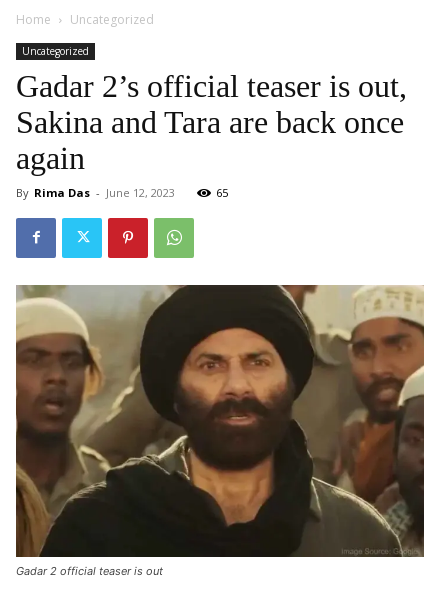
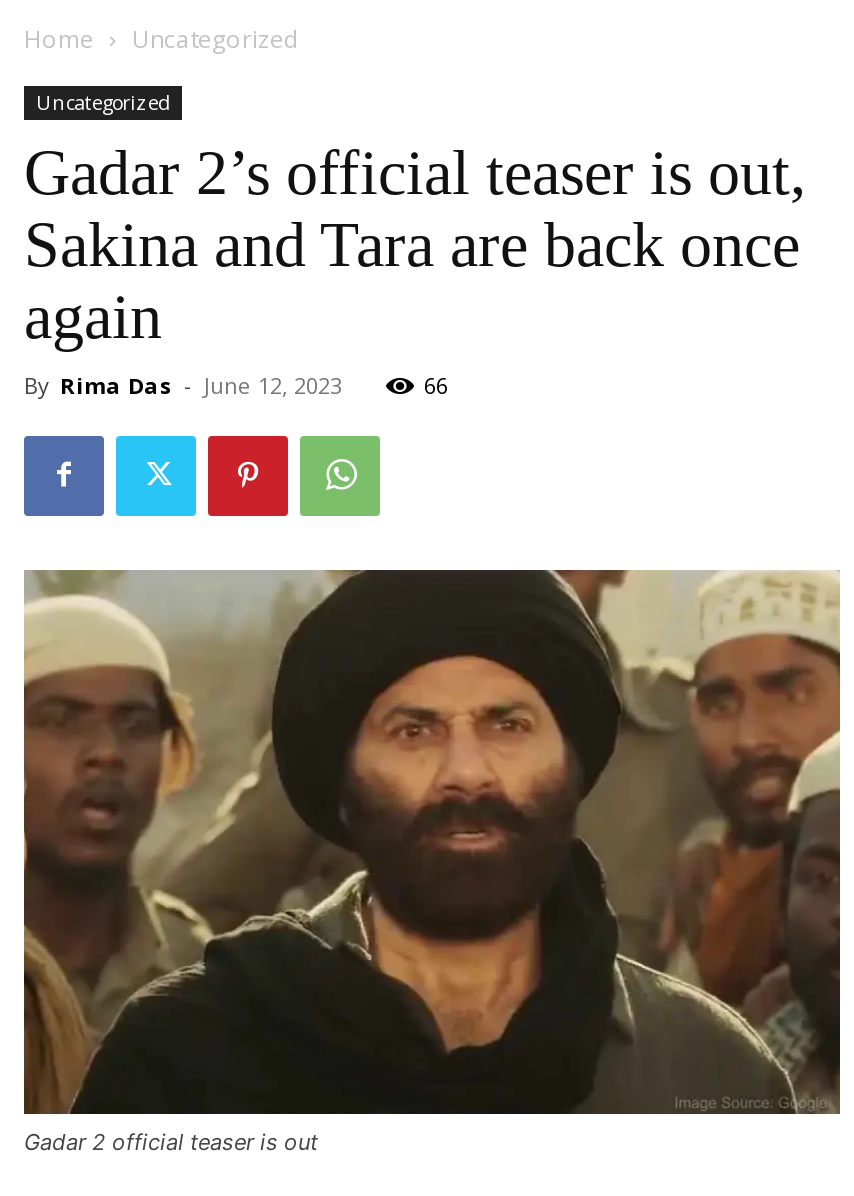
[216,185,228,200] 65 -> [424,370,448,400] 66

